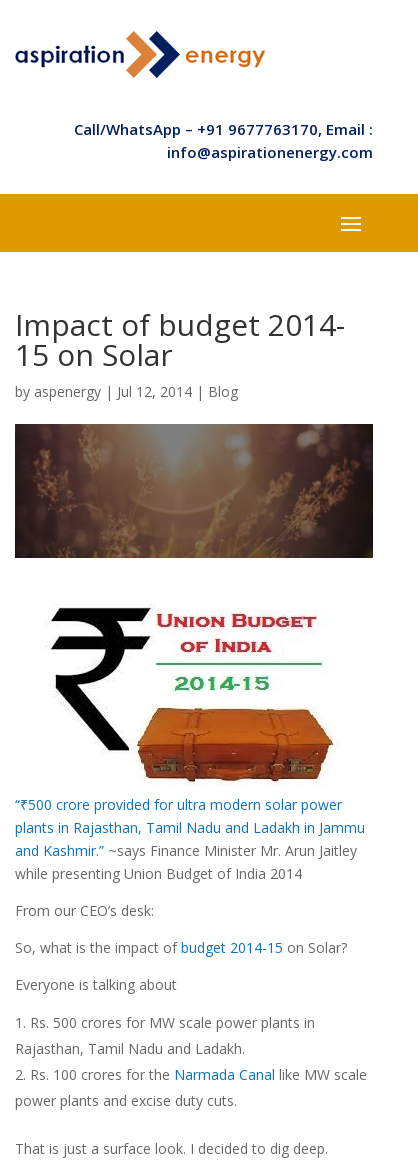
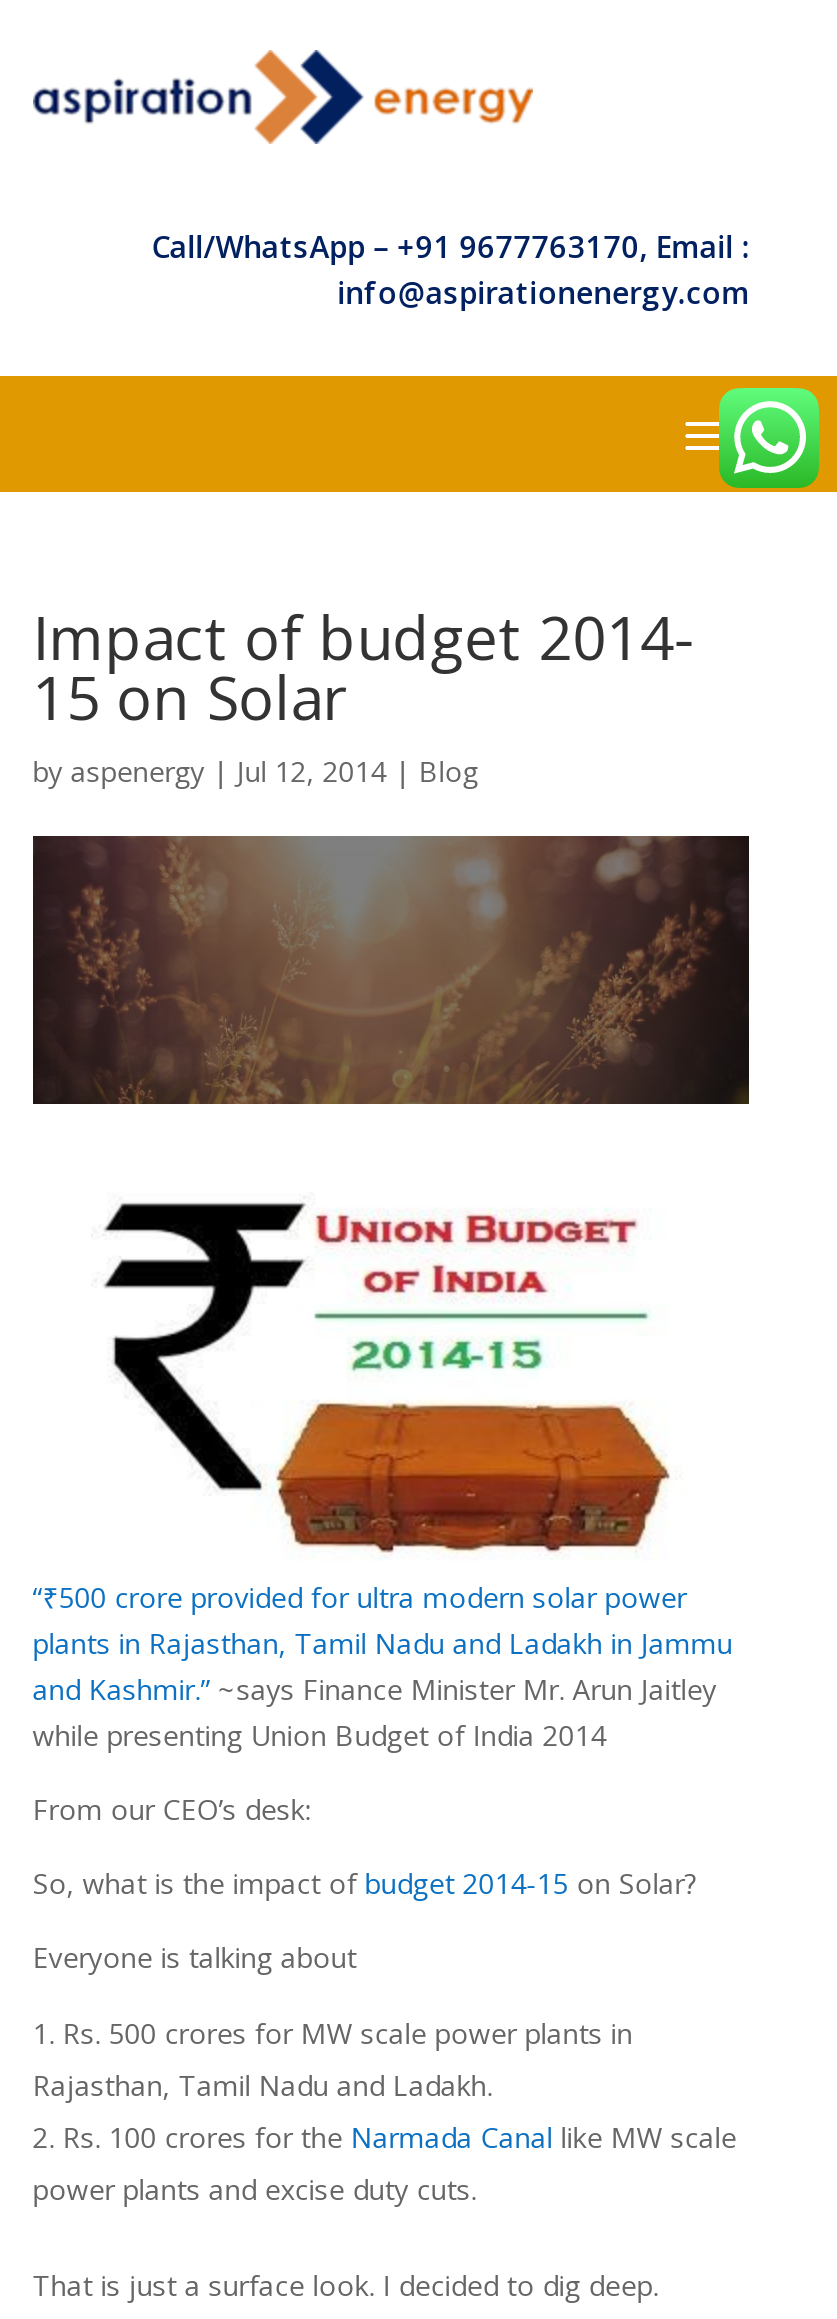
none -> [717,386,821,490] [image]

